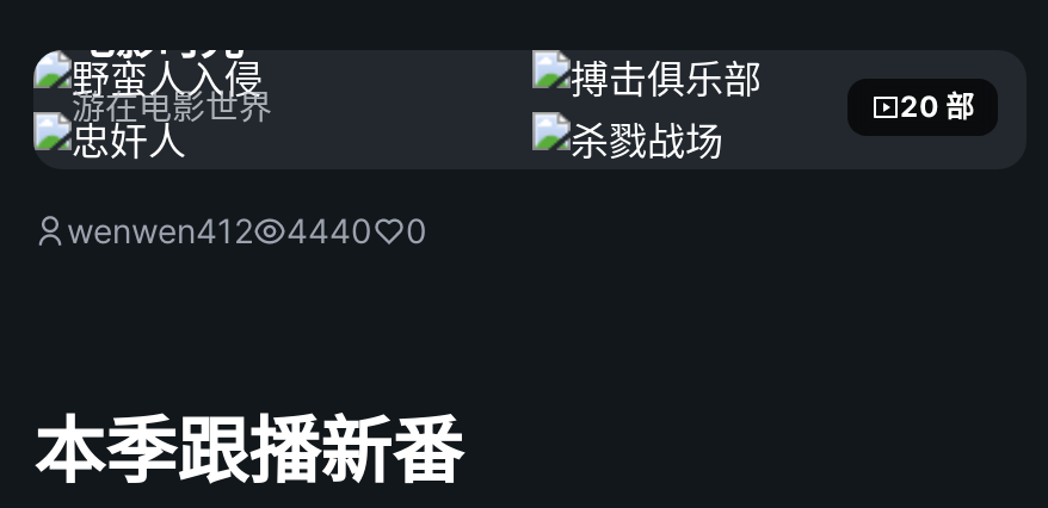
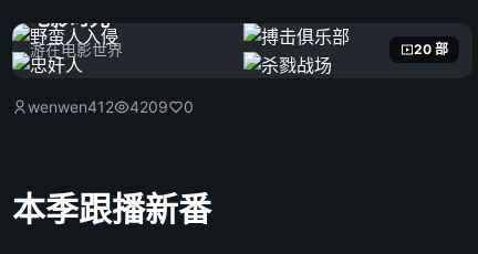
[67,210,427,250] wenwen412 4440 0 -> [28,97,194,116] wenwen412 4209 0

